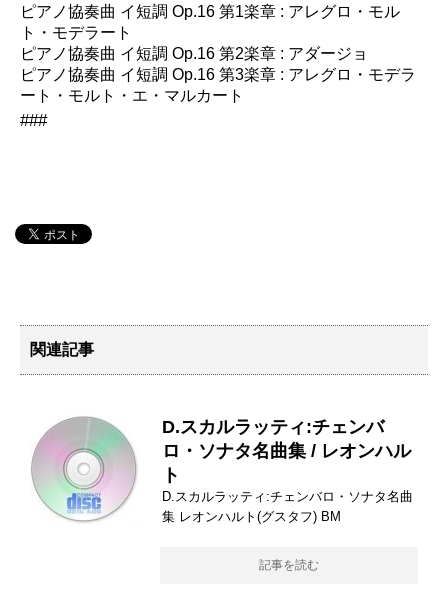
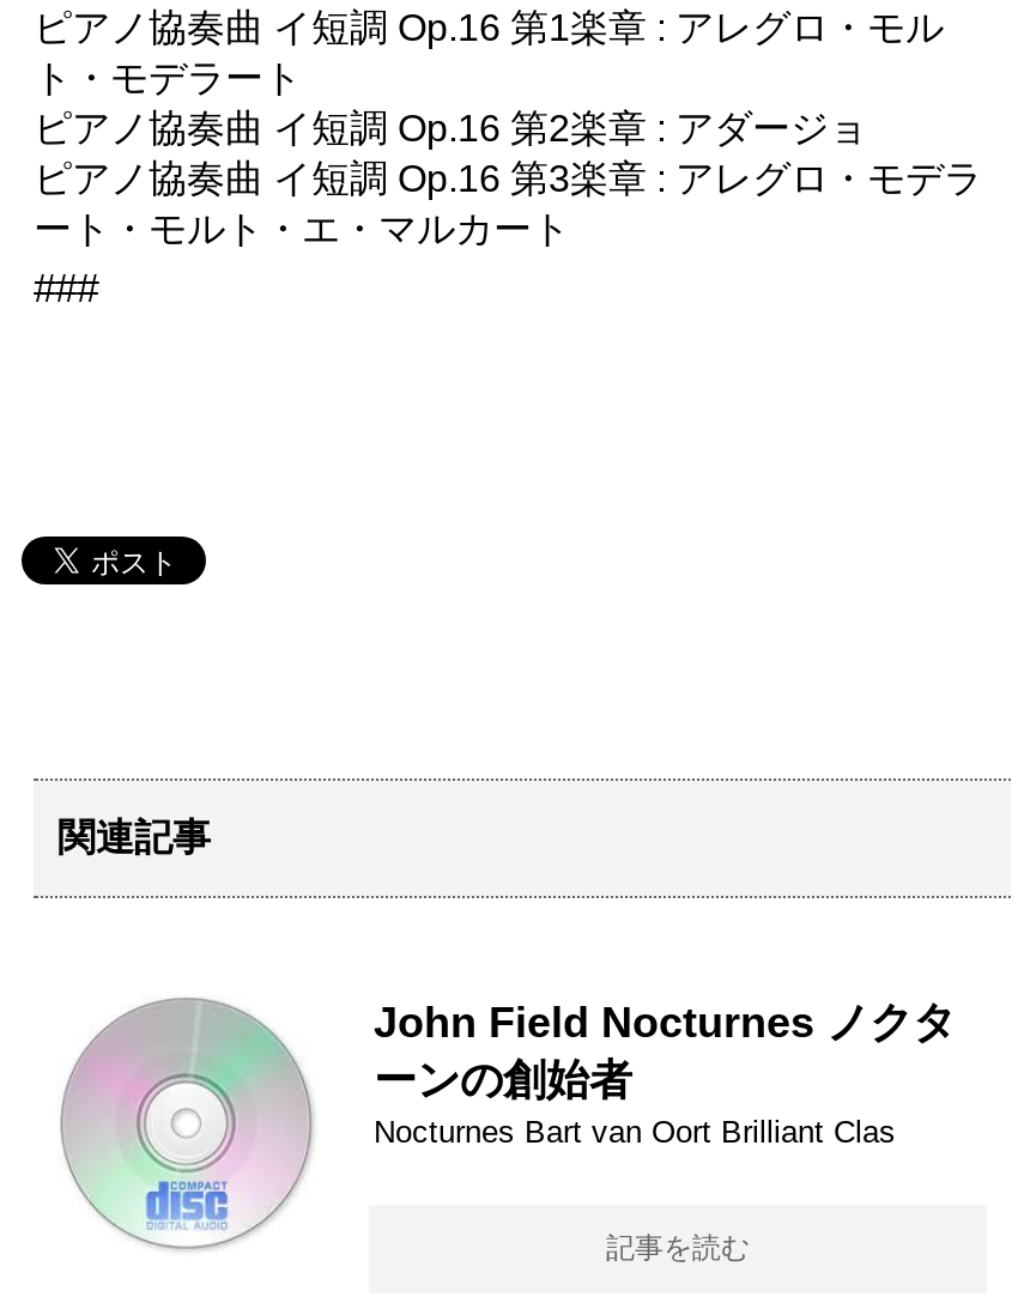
[162,417,413,524] D.スカルラッティ:チェンバ | ロ・ソナタ名曲集 / レオンハル | ト | D.スカルラッティ:チェンバロ・ソナタ名曲 | 集 レオンハルト(グスタフ) BM -> [374,999,956,1150] John Field Nocturnes ノクタ | ーンの創始者 | Nocturnes Bart van Oort Brilliant Clas

